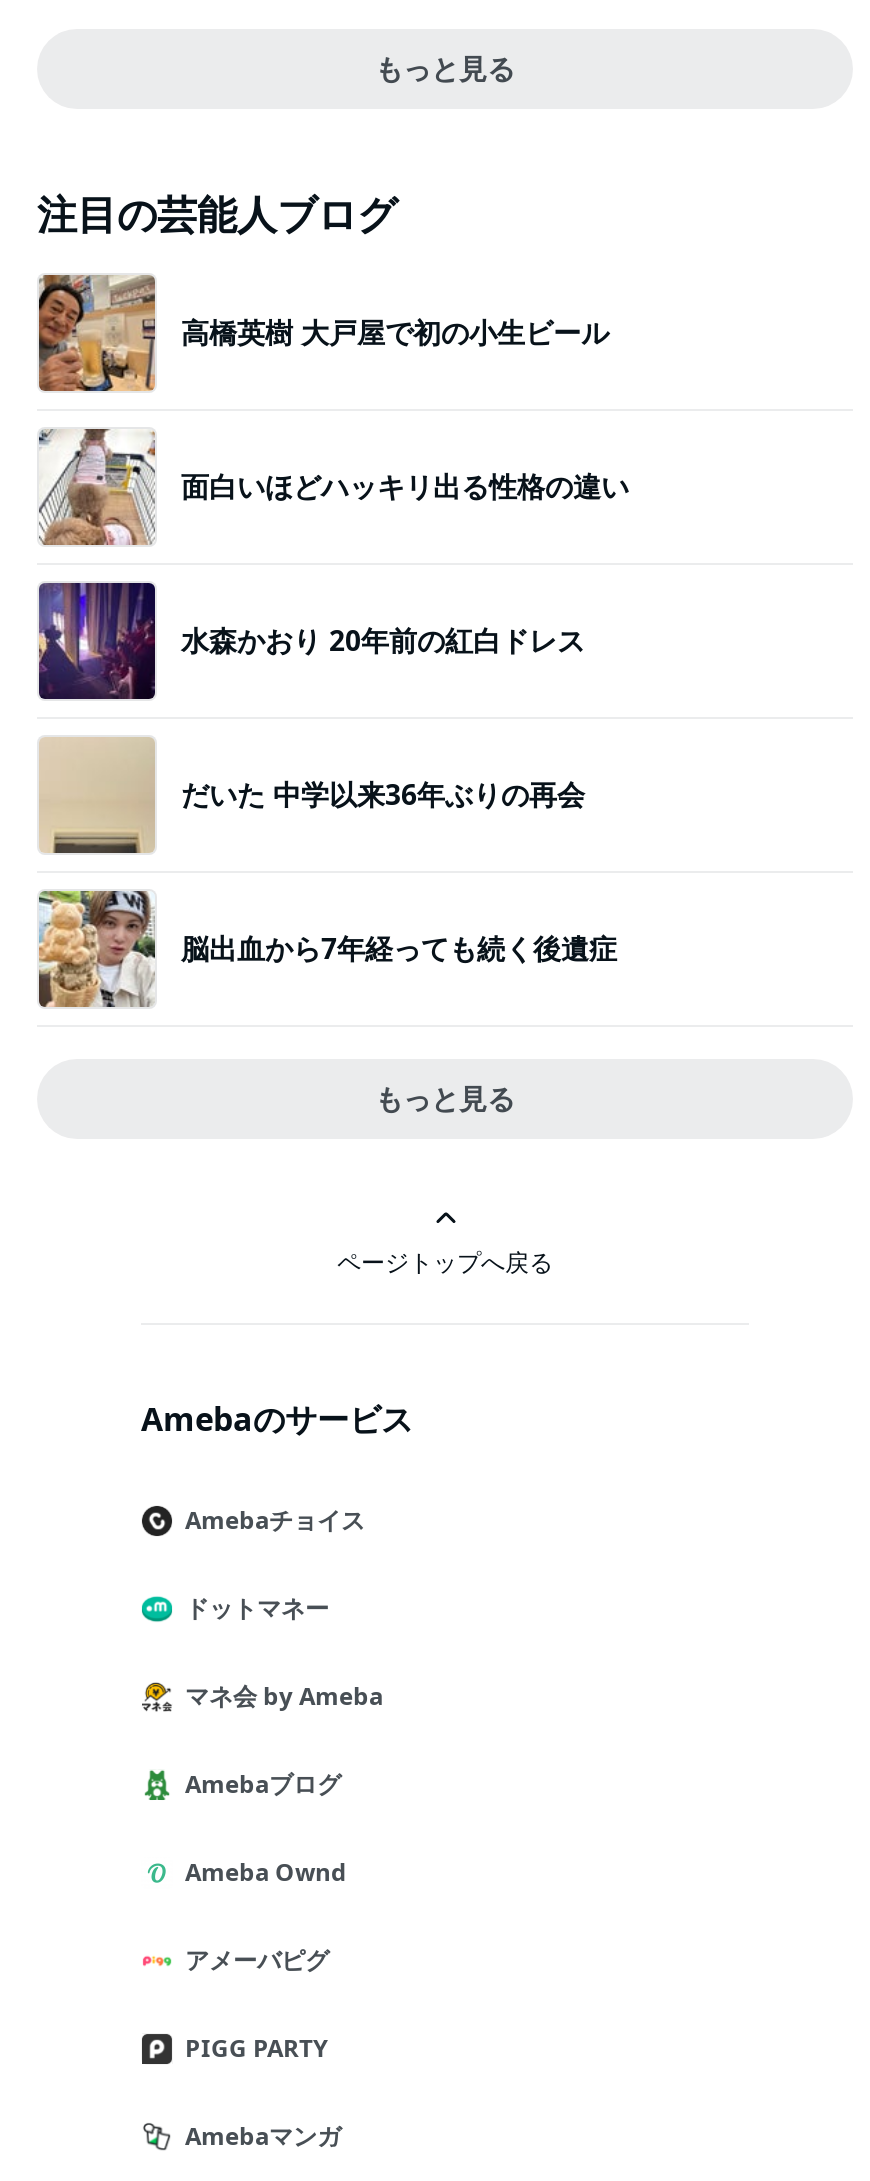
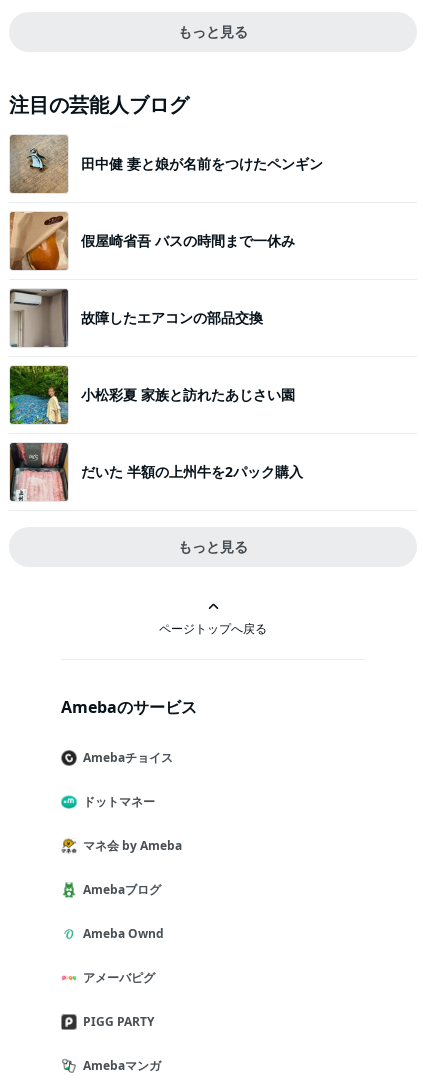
[37,277,609,393] [image] | 高橋英樹 大戸屋で初の小生ビール -> [9,135,323,194] [image] | 田中健 妻と娘が名前をつけたペンギン
[37,427,629,547] [image] | 面白いほどハッキリ出る性格の違い -> [9,211,295,271] [image] | 假屋崎省吾 バスの時間まで一休み
[37,581,585,701] [image] | 水森かおり 20年前の紅白ドレス -> [9,288,263,348] [image] | 故障したエアコンの部品交換
[39,737,585,855] [image] | だいた 中学以来36年ぶりの再会 -> [9,365,295,425] [image] | 小松彩夏 家族と訪れたあじさい園
[37,889,617,1009] [image] | 脳出血から7年経っても続く後遺症 -> [9,442,303,501] [image] | だいた 半額の上州牛を2パック購入

